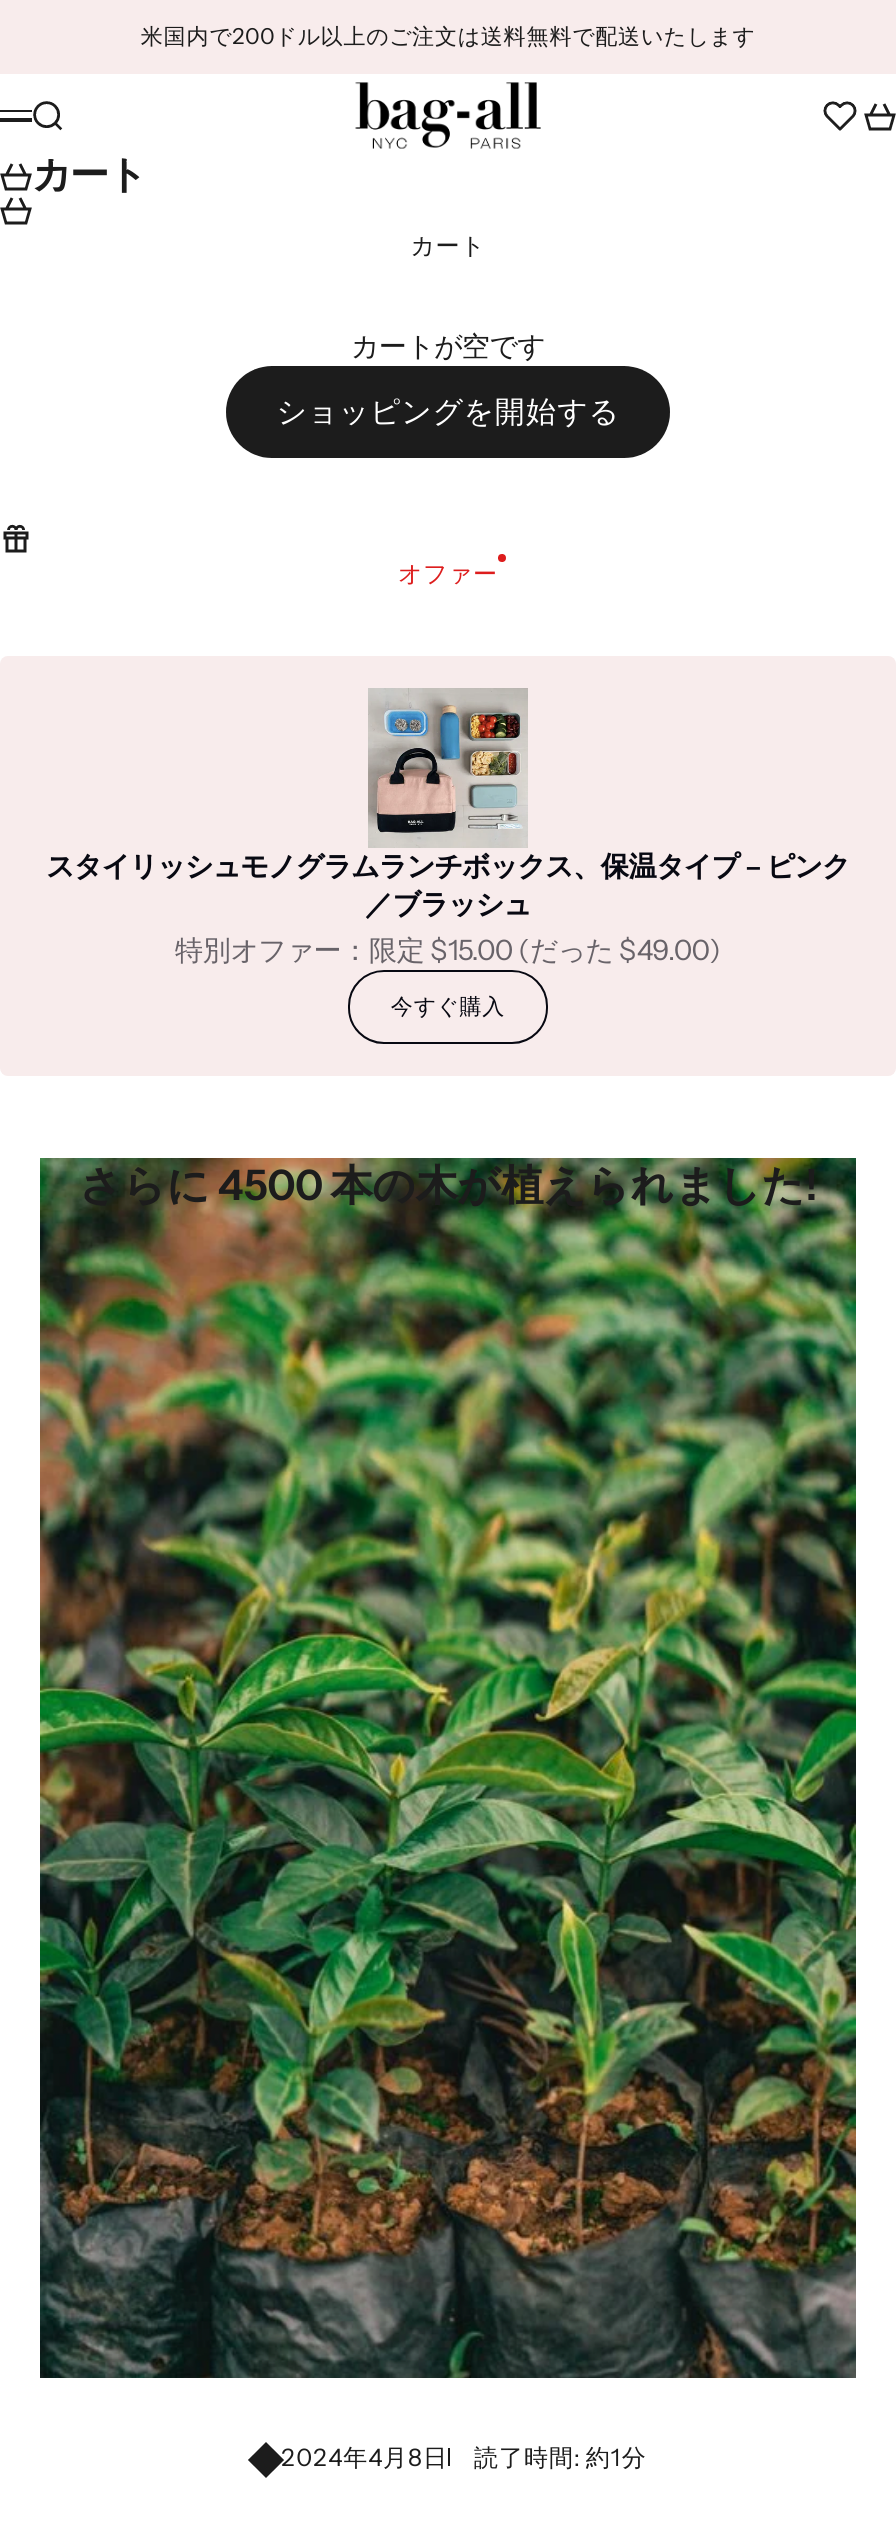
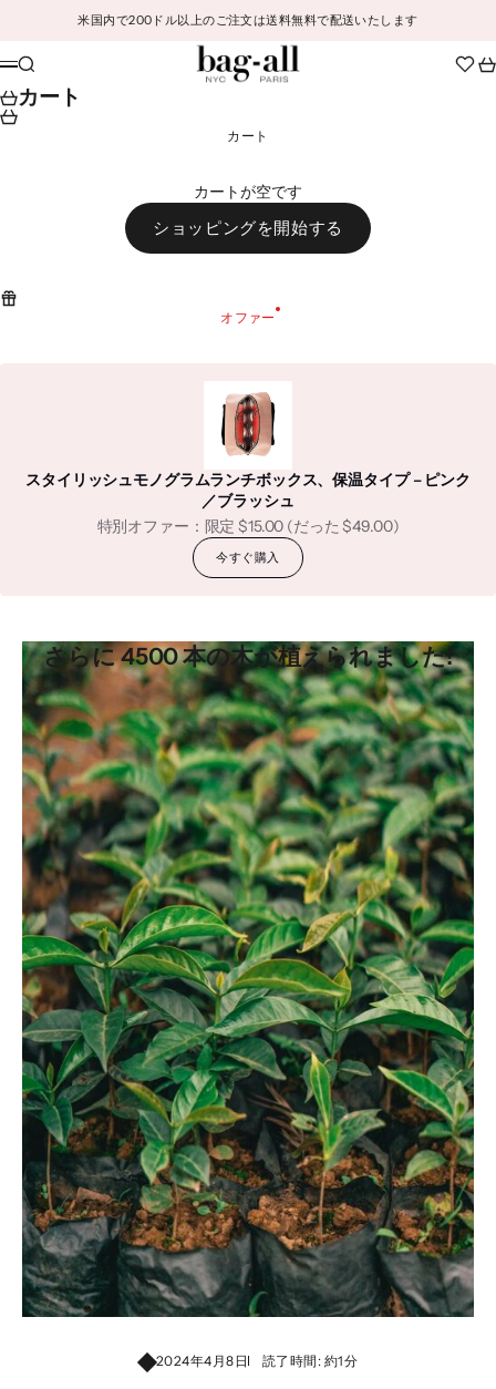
[366,688,528,844] [image] -> [204,381,292,467] [image]

